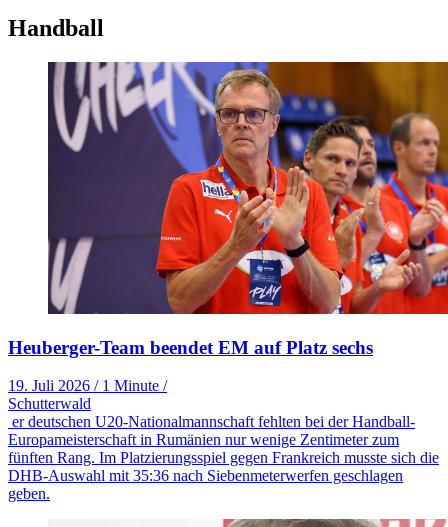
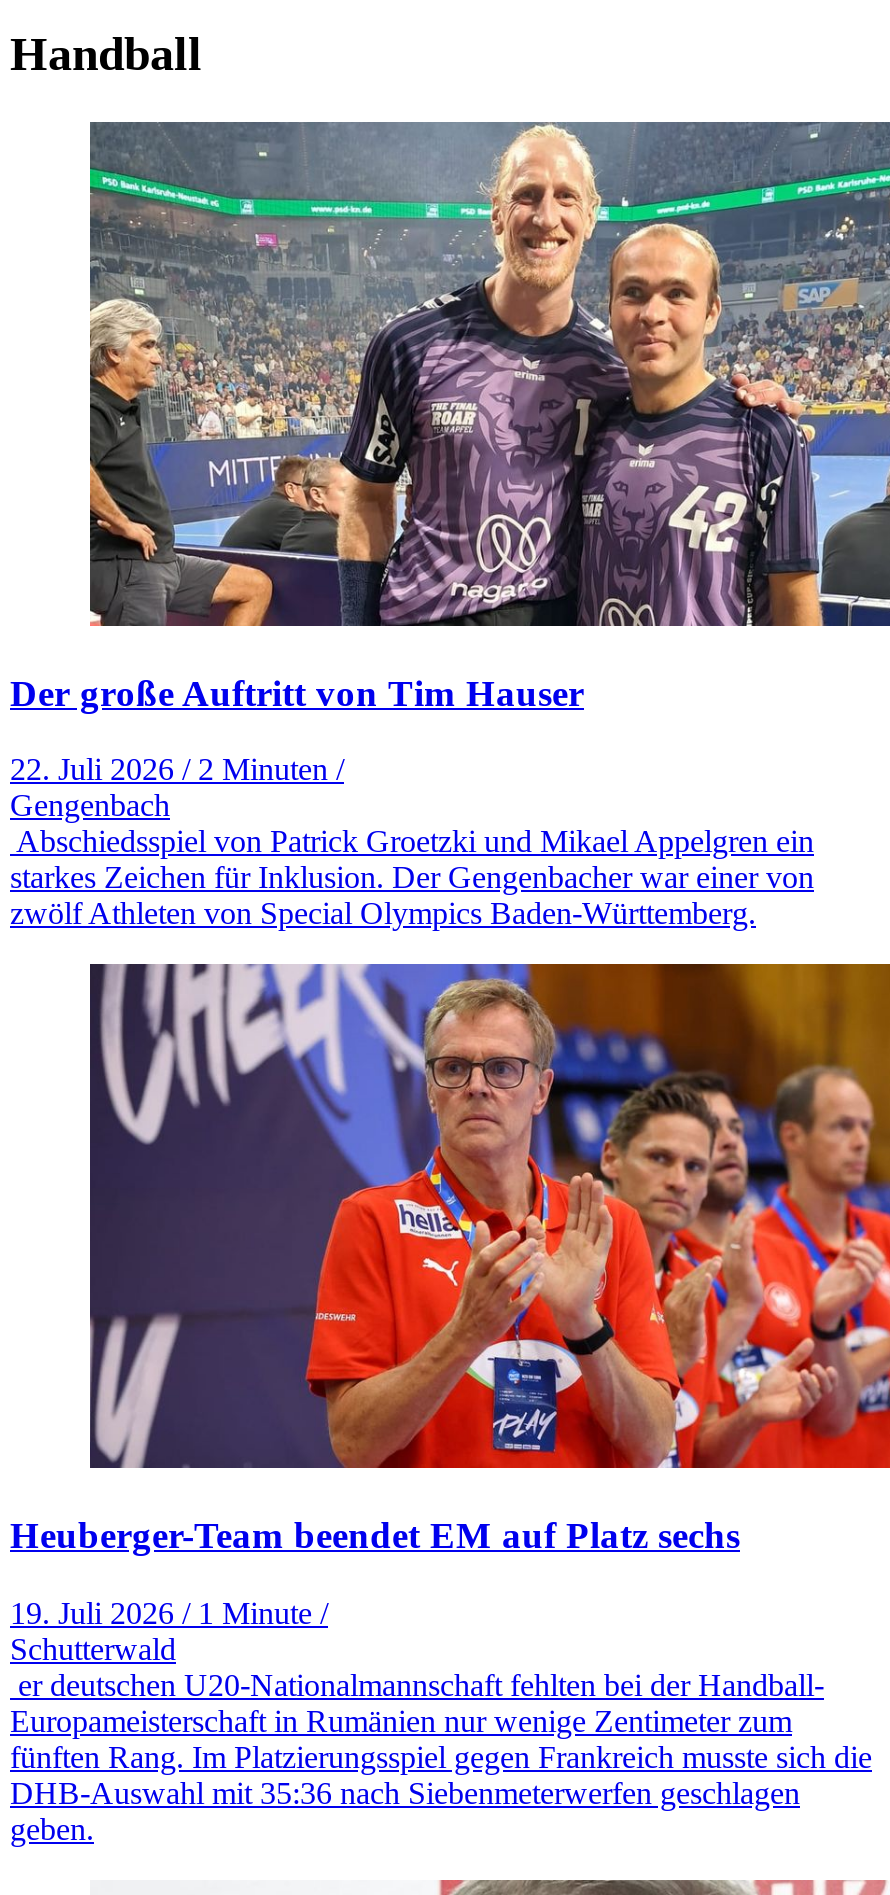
none -> [10,120,884,931] [image] | Der große Auftritt von Tim Hauser | 22. Juli 2026 / 2 Minuten / | Gengenbach | Abschiedsspiel von Patrick Groetzki und Mikael Appelgren ein | starkes Zeichen für Inklusion. Der Gengenbacher war einer von | zwölf Athleten von Special Olympics Baden-Württemberg.

